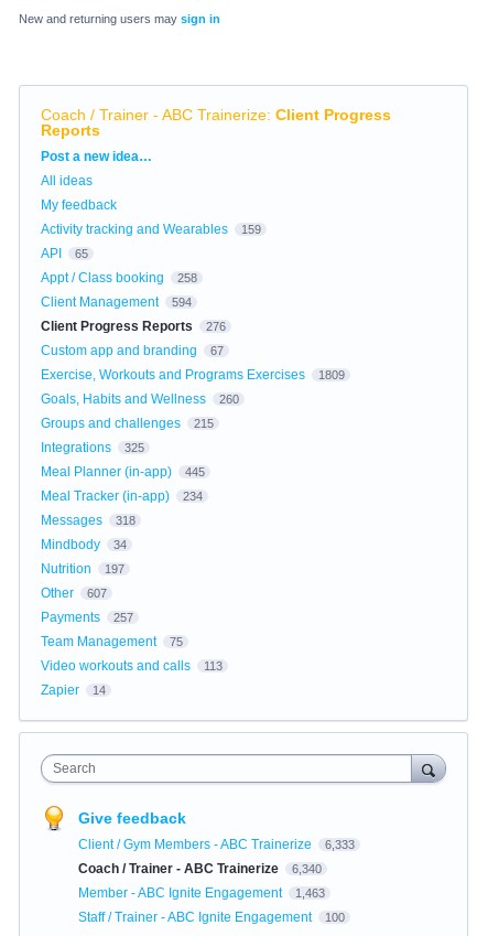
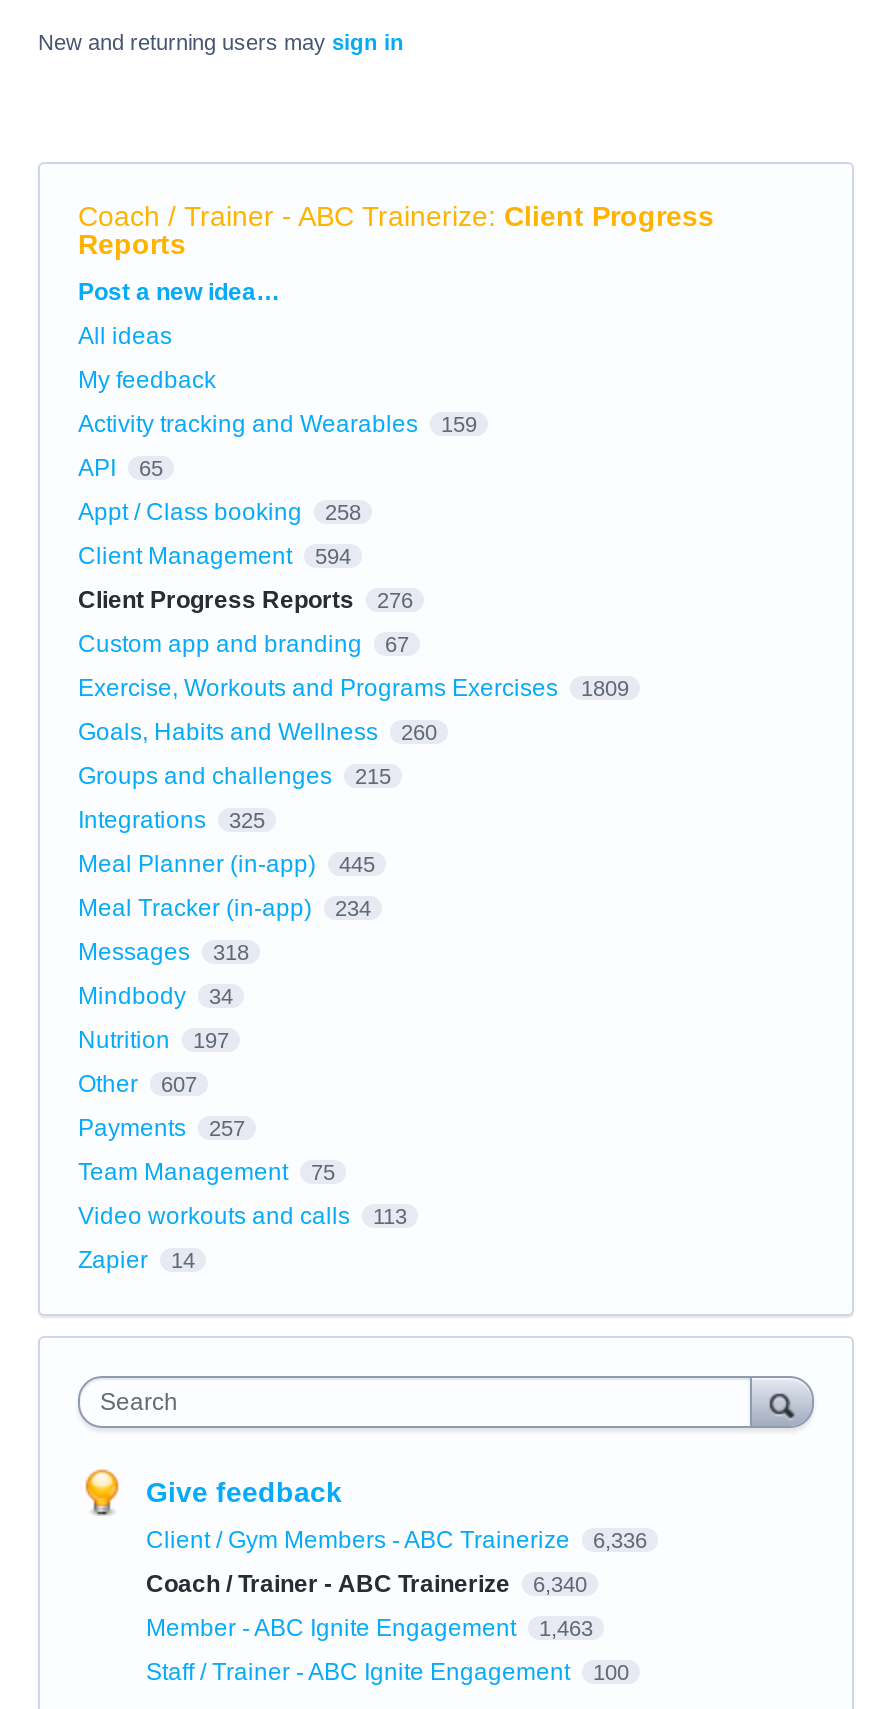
[78,836,354,852] Client / Gym Members - ABC Trainerize 6,333 -> [146,1525,647,1553] Client / Gym Members - ABC Trainerize 6,336

